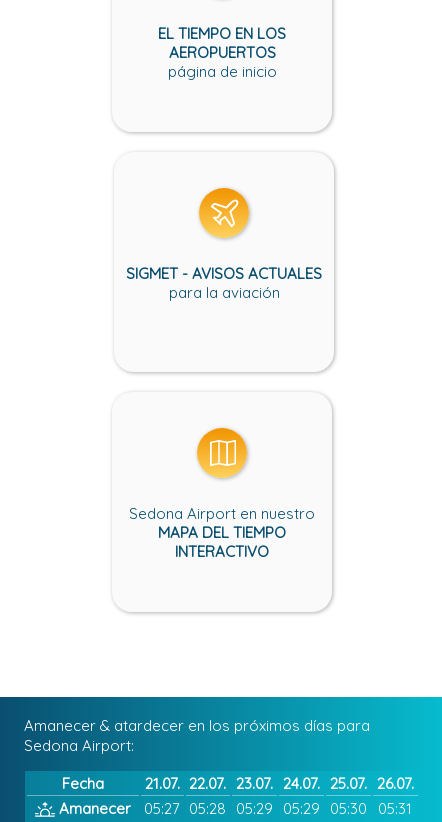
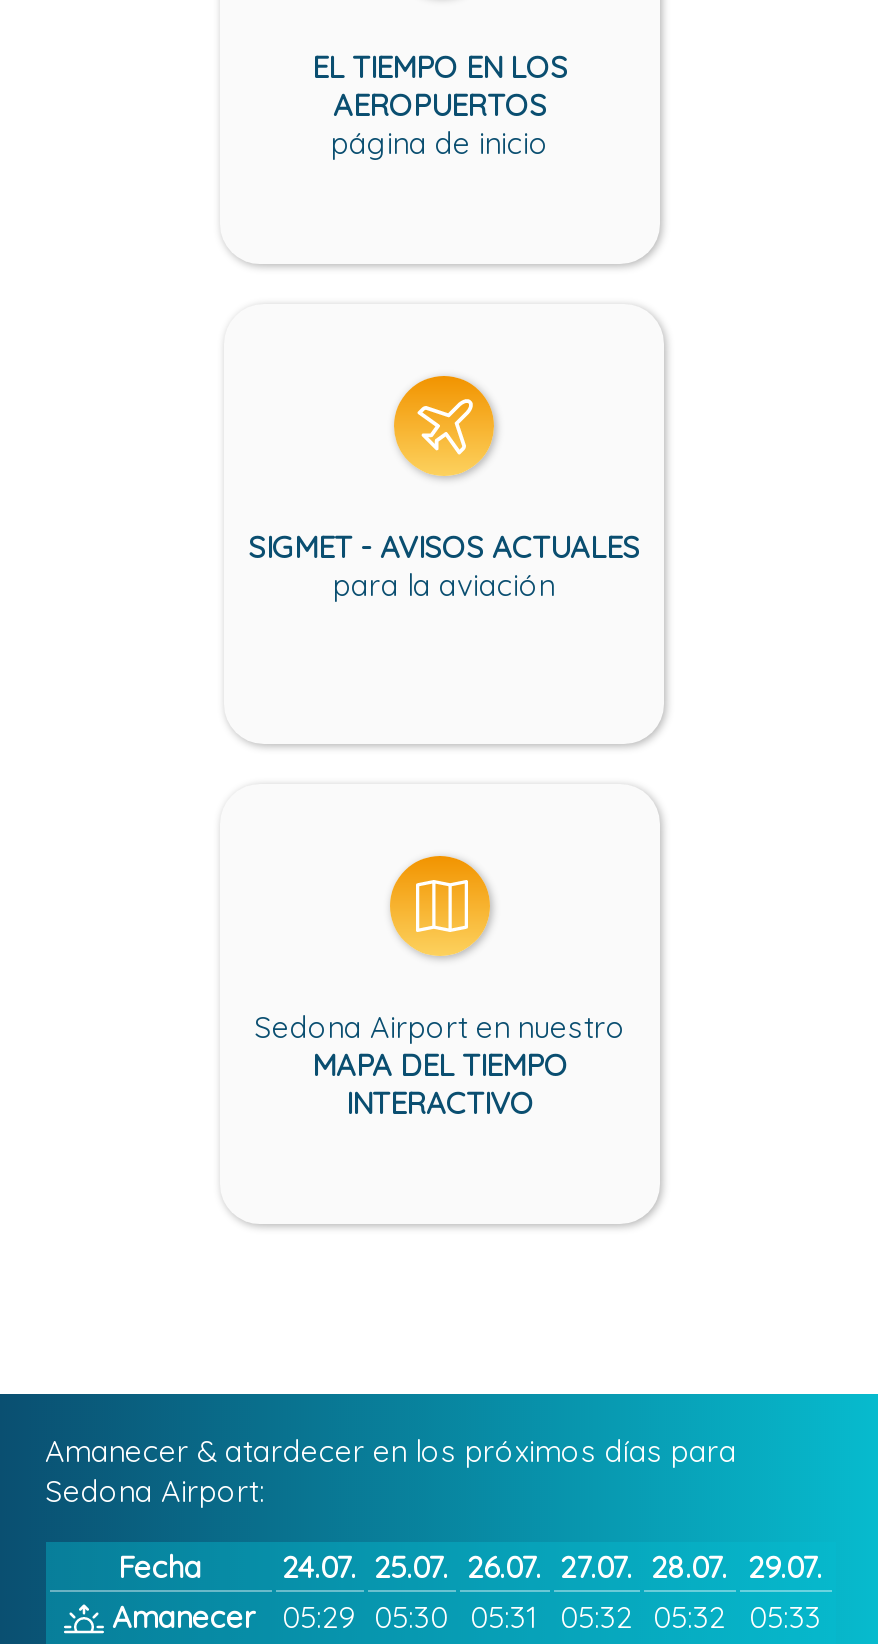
[144,774,413,793] 21.07. 22.07. 23.07. 24.07. 25.07. 26.07. -> [282,1549,822,1587] 24.07. 25.07. 26.07. 27.07. 28.07. 29.07.
[144,799,366,818] 05:27 05:28 05:29 05:29 05:30 -> [282,1599,725,1637] 05:29 05:30 05:31 05:32 05:32
[378,799,412,818] 05:31 -> [749,1599,821,1637] 05:33

